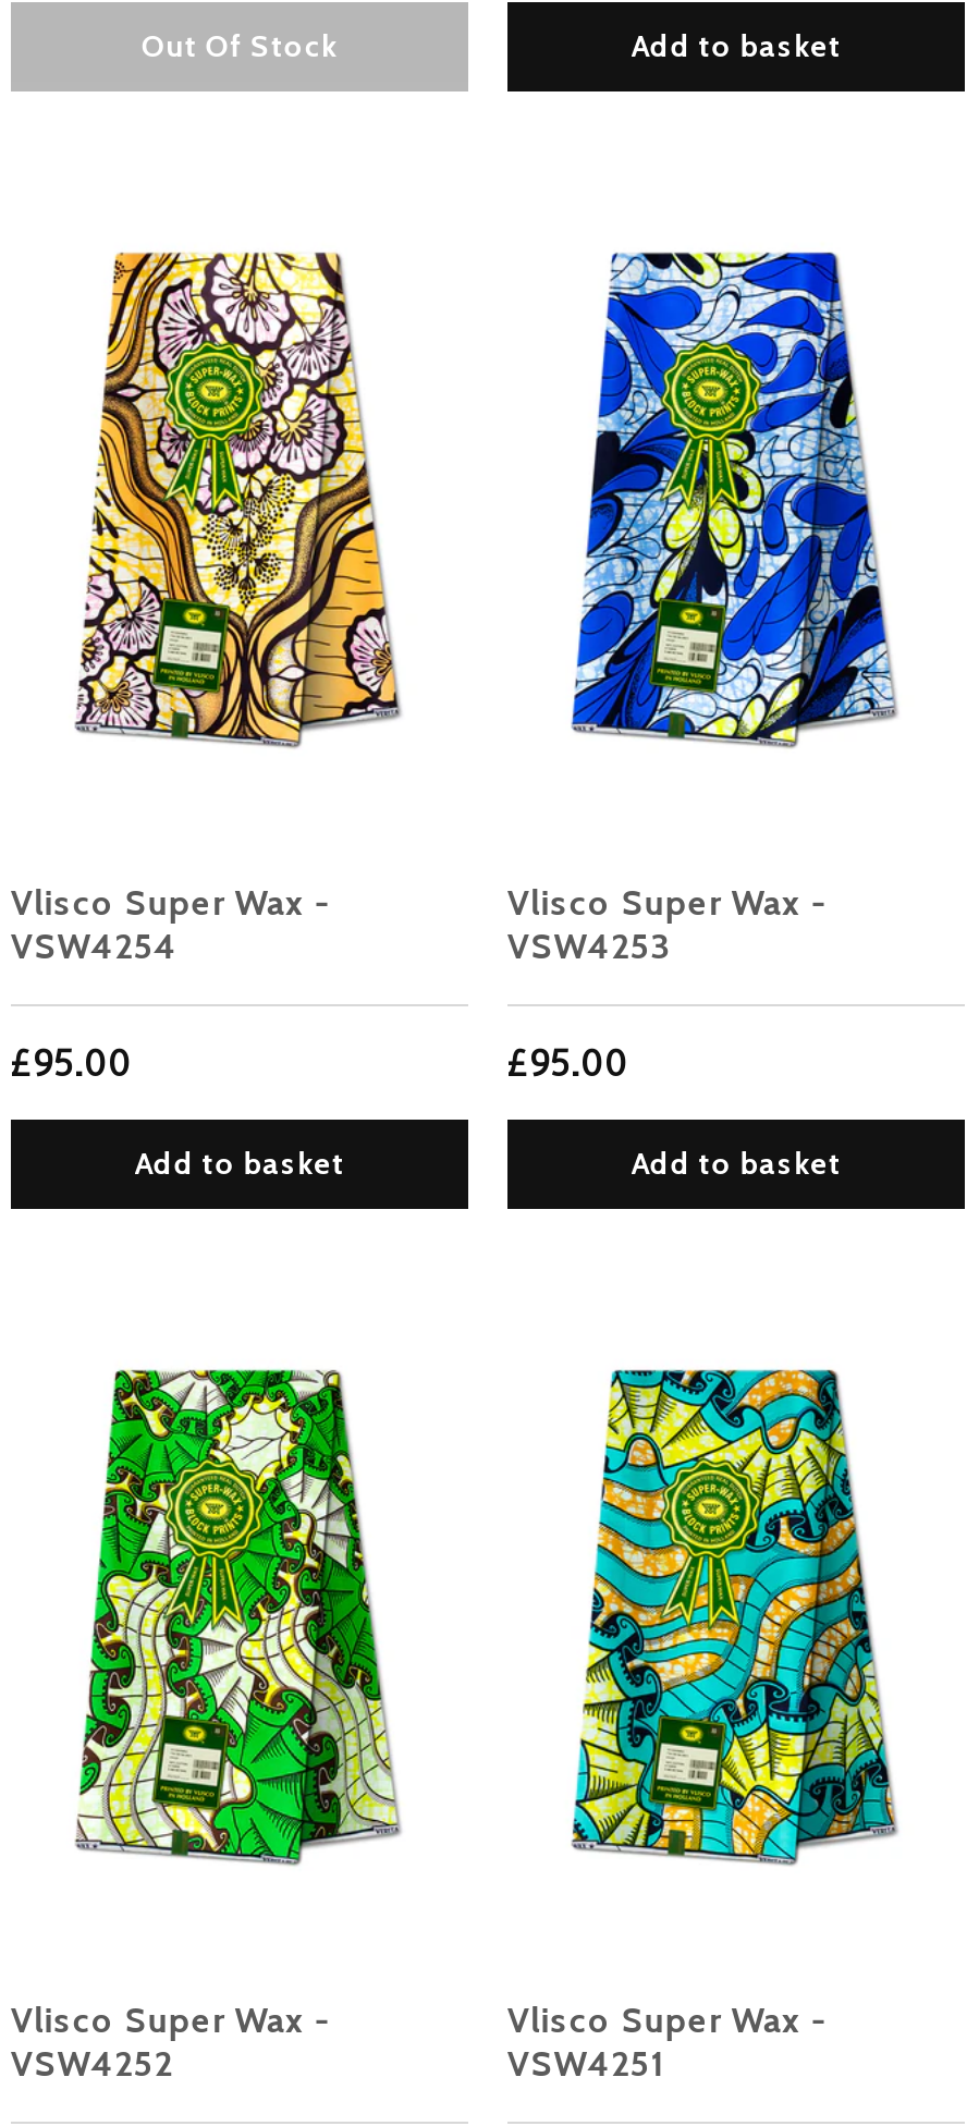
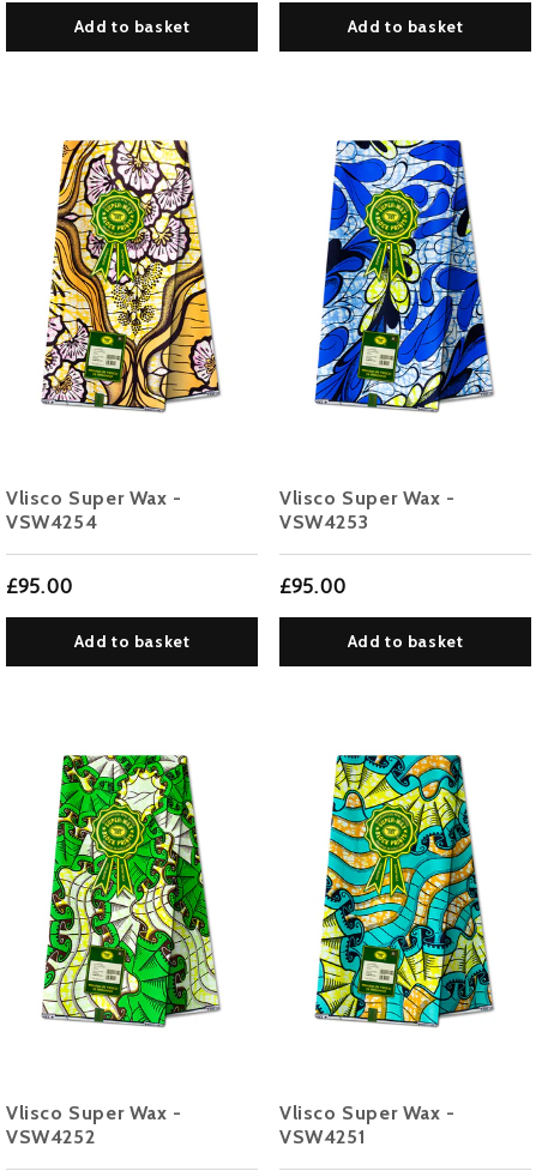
[141,26,338,65] Out Of Stock -> [74,15,190,37] Add to basket

